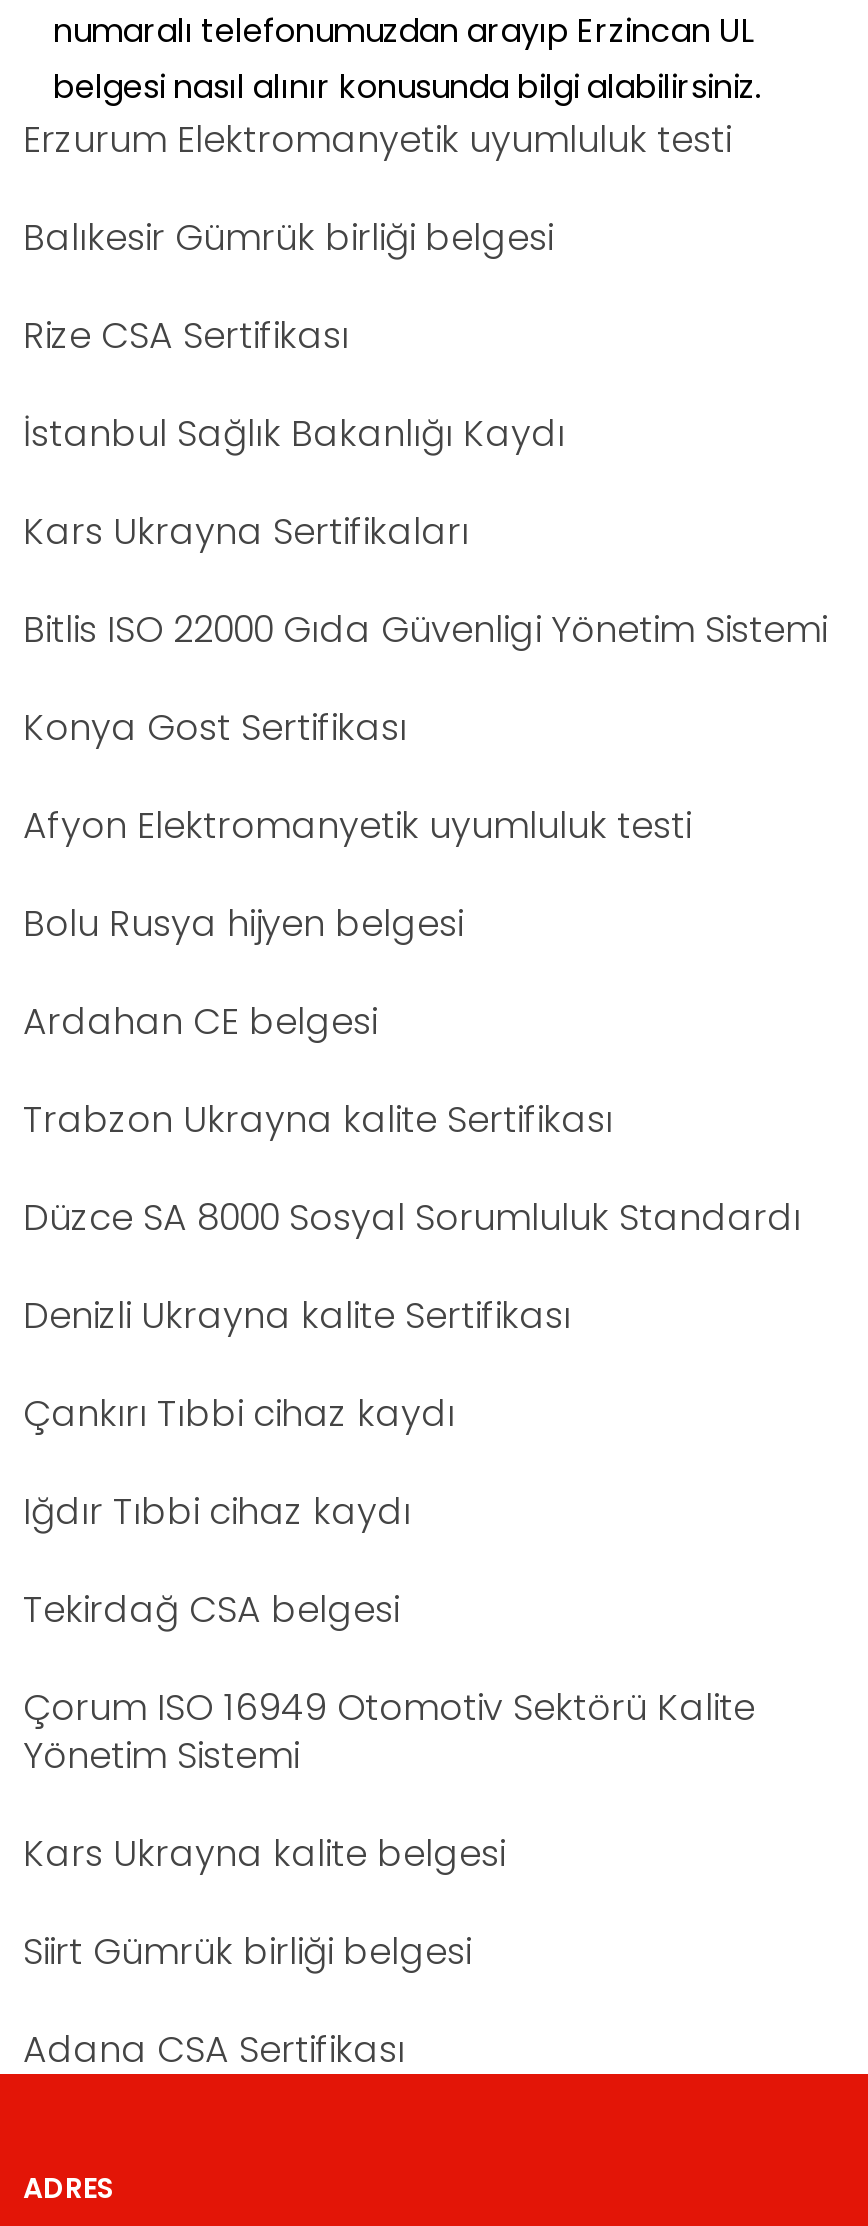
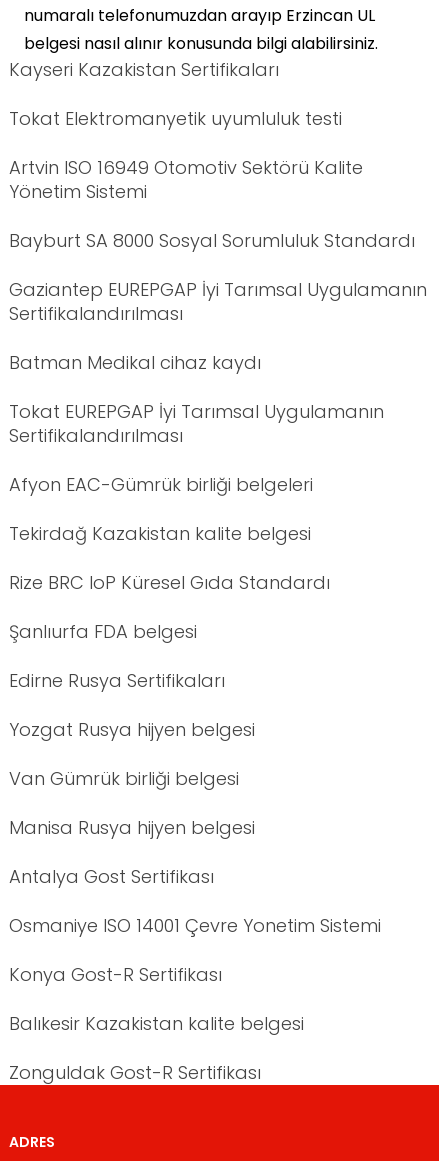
[23,114,827,1732] Erzurum Elektromanyetik uyumluluk testi | Balıkesir Gümrük birliği belgesi | Rize CSA Sertifikası | İstanbul Sağlık Bakanlığı Kaydı | Kars Ukrayna Sertifikaları | Bitlis ISO 22000 Gıda Güvenligi Yönetim Sistemi | Konya Gost Sertifikası | Afyon Elektromanyetik uyumluluk testi | Bolu Rusya hijyen belgesi | Ardahan CE belgesi | Trabzon Ukrayna kalite Sertifikası | Düzce SA 8000 Sosyal Sorumluluk Standardı | Denizli Ukrayna kalite Sertifikası | Çankırı Tıbbi cihaz kaydı | Iğdır Tıbbi cihaz kaydı | Tekirdağ CSA belgesi | Çorum ISO 16949 Otomotiv Sektörü Kalite -> [9,57,363,180] Kayseri Kazakistan Sertifikaları | Tokat Elektromanyetik uyumluluk testi | Artvin ISO 16949 Otomotiv Sektörü Kalite
moved [23,1730,299,1780] -> [9,179,147,204]: Yönetim Sistemi
[23,1828,505,2074] Kars Ukrayna kalite belgesi | Siirt Gümrük birliği belgesi | Adana CSA Sertifikası -> [9,228,427,1085] Bayburt SA 8000 Sosyal Sorumluluk Standardı | Gaziantep EUREPGAP İyi Tarımsal Uygulamanın | Sertifikalandırılması | Batman Medikal cihaz kaydı | Tokat EUREPGAP İyi Tarımsal Uygulamanın | Sertifikalandırılması | Afyon EAC-Gümrük birliği belgeleri | Tekirdağ Kazakistan kalite belgesi | Rize BRC IoP Küresel Gıda Standardı | Şanlıurfa FDA belgesi | Edirne Rusya Sertifikaları | Yozgat Rusya hijyen belgesi | Van Gümrük birliği belgesi | Manisa Rusya hijyen belgesi | Antalya Gost Sertifikası | Osmaniye ISO 14001 Çevre Yonetim Sistemi | Konya Gost-R Sertifikası | Balıkesir Kazakistan kalite belgesi | Zonguldak Gost-R Sertifikası

